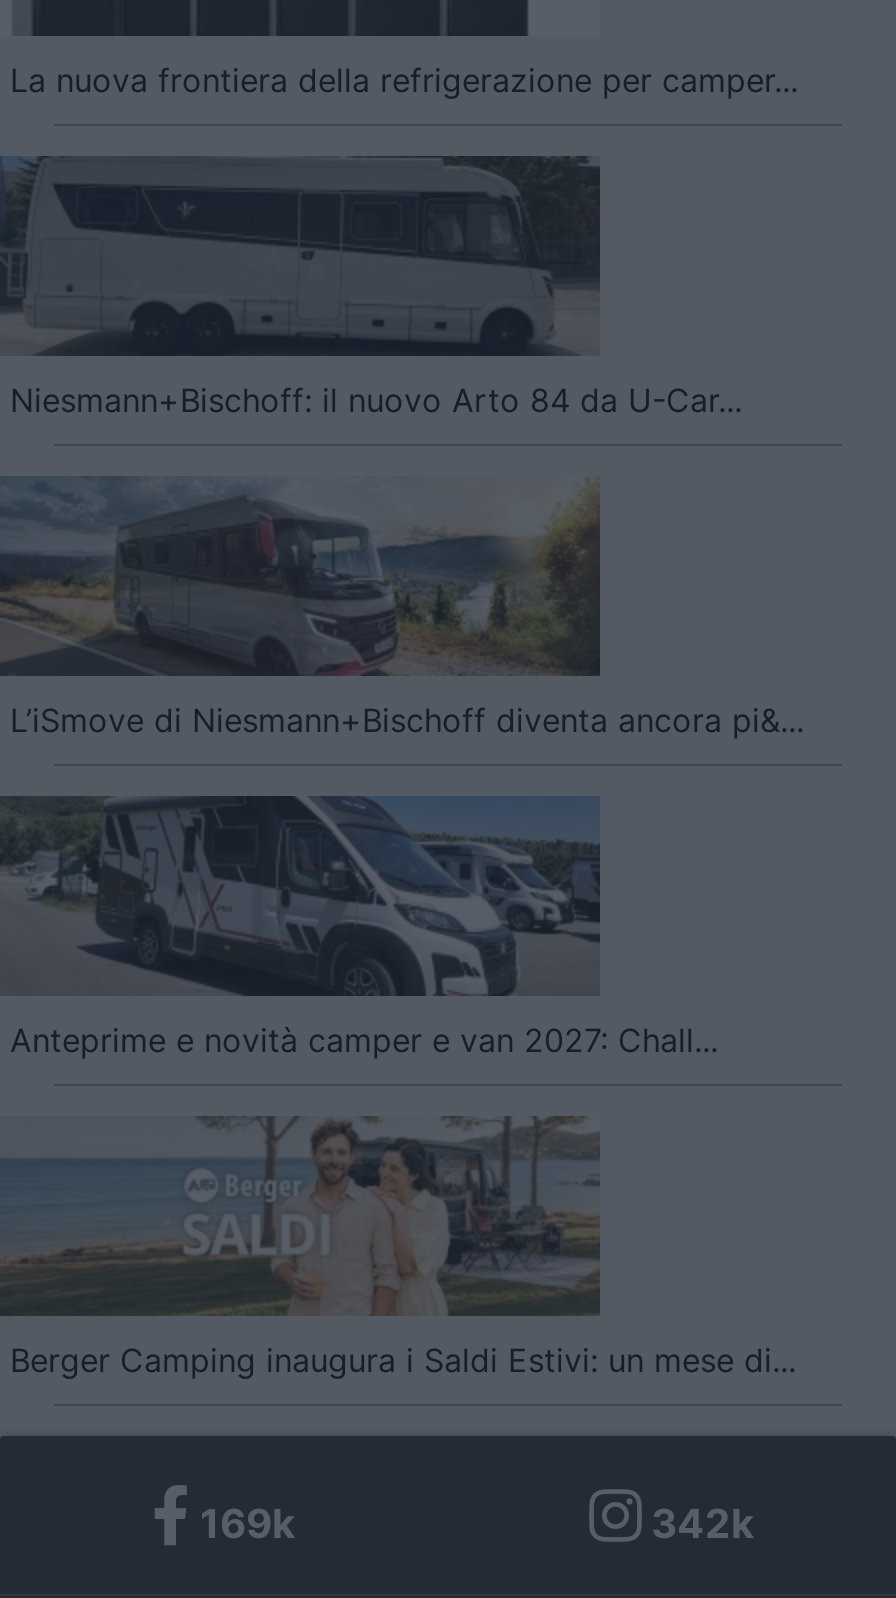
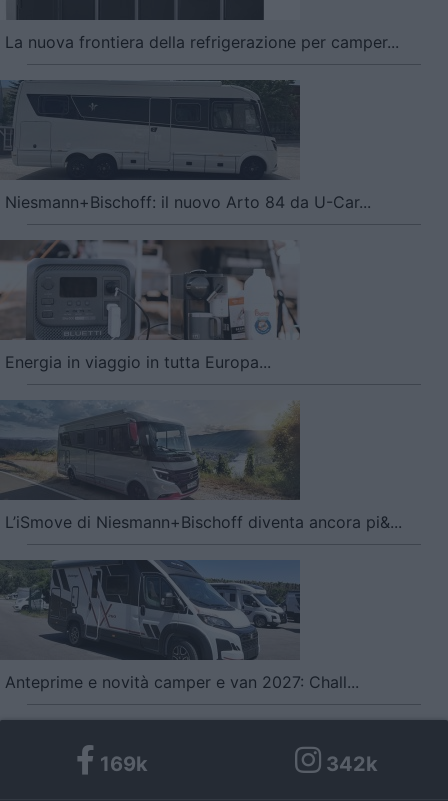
none -> [3,240,300,372] [image] | Energia in viaggio in tutta Europa...
moved [0,478,804,1061] -> [0,401,402,692]: [image] | L’iSmove di Niesmann+Bischoff diventa ancora pi&... | Anteprime e novità camper e van 2027: Chall...
[6,1116,796,1381] [image] | Berger Camping inaugura i Saldi Estivi: un mese di... -> none

